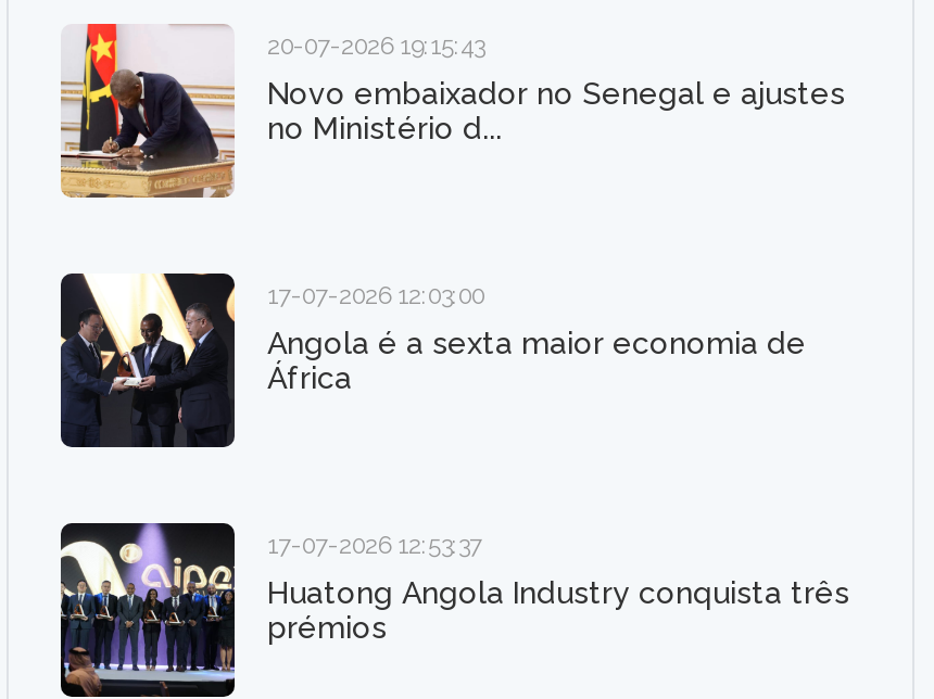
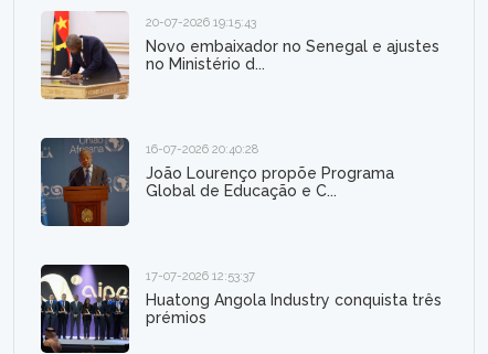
[59,274,806,447] [image] | 17-07-2026 12:03:00 | Angola é a sexta maior economia de | África -> [40,137,394,226] [image] | 16-07-2026 20:40:28 | João Lourenço propõe Programa | Global de Educação e C...

